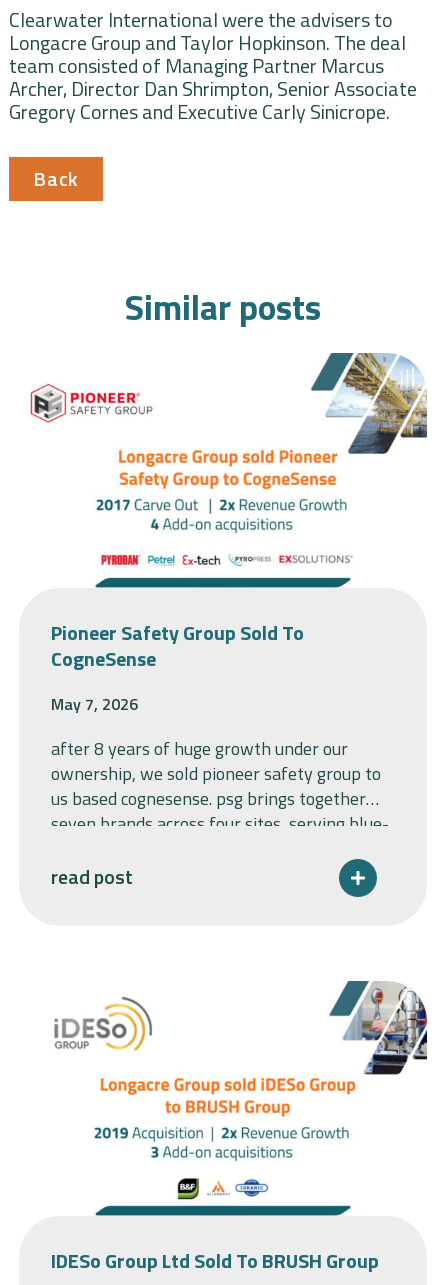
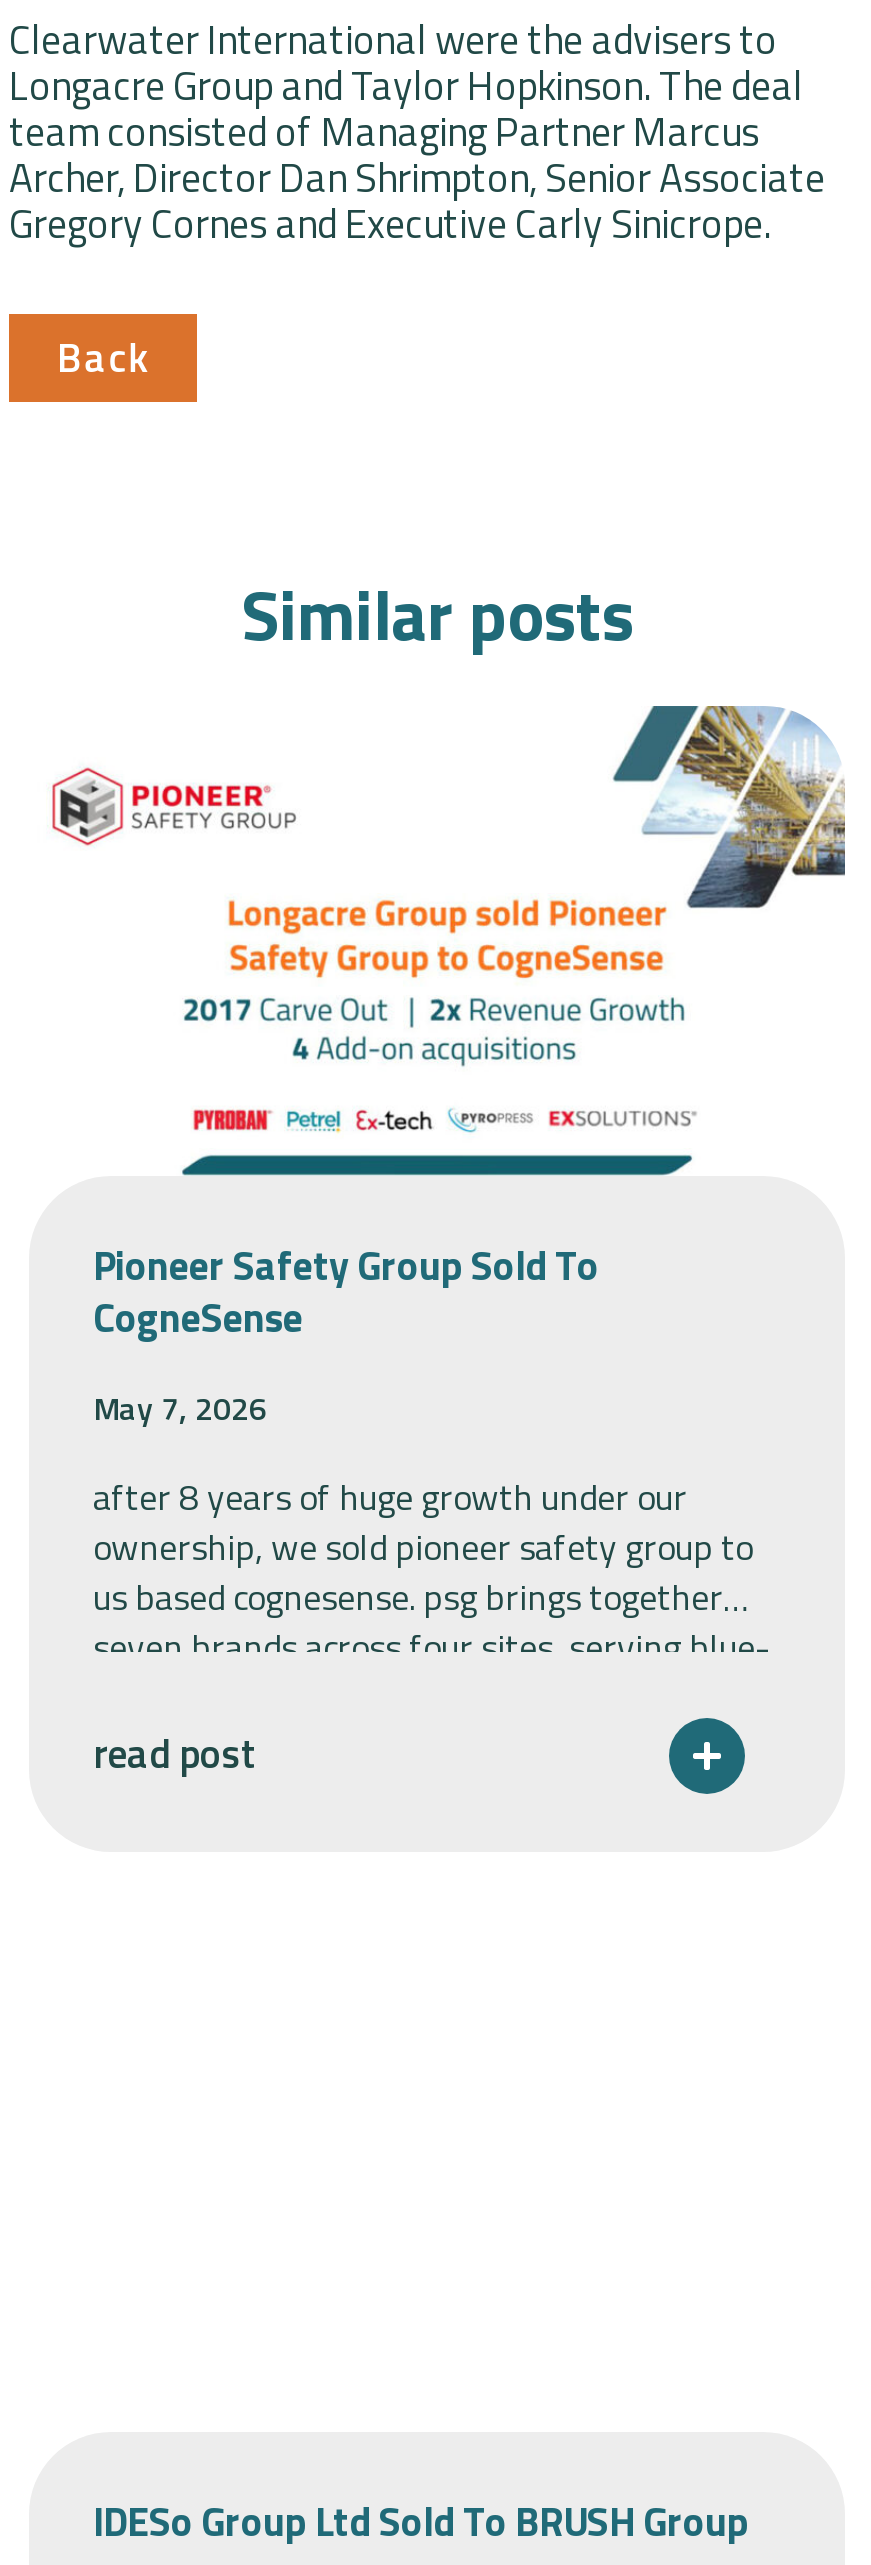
[54,980,428,1118] [image] -> none
[94,1126,350,1162] [image] -> none
[95,1177,352,1217] [image] -> none

